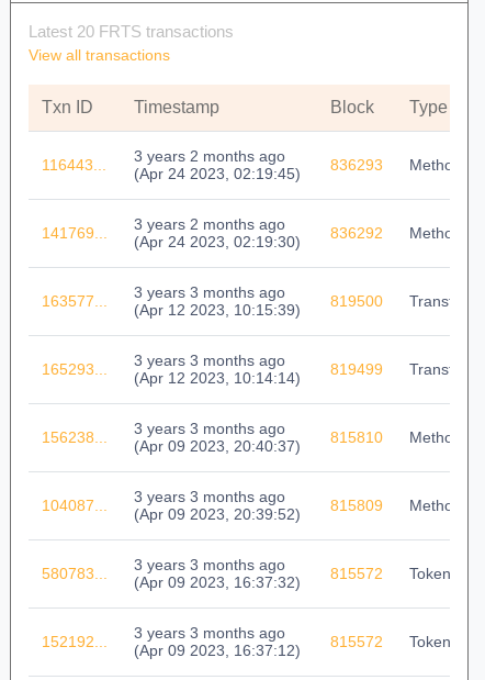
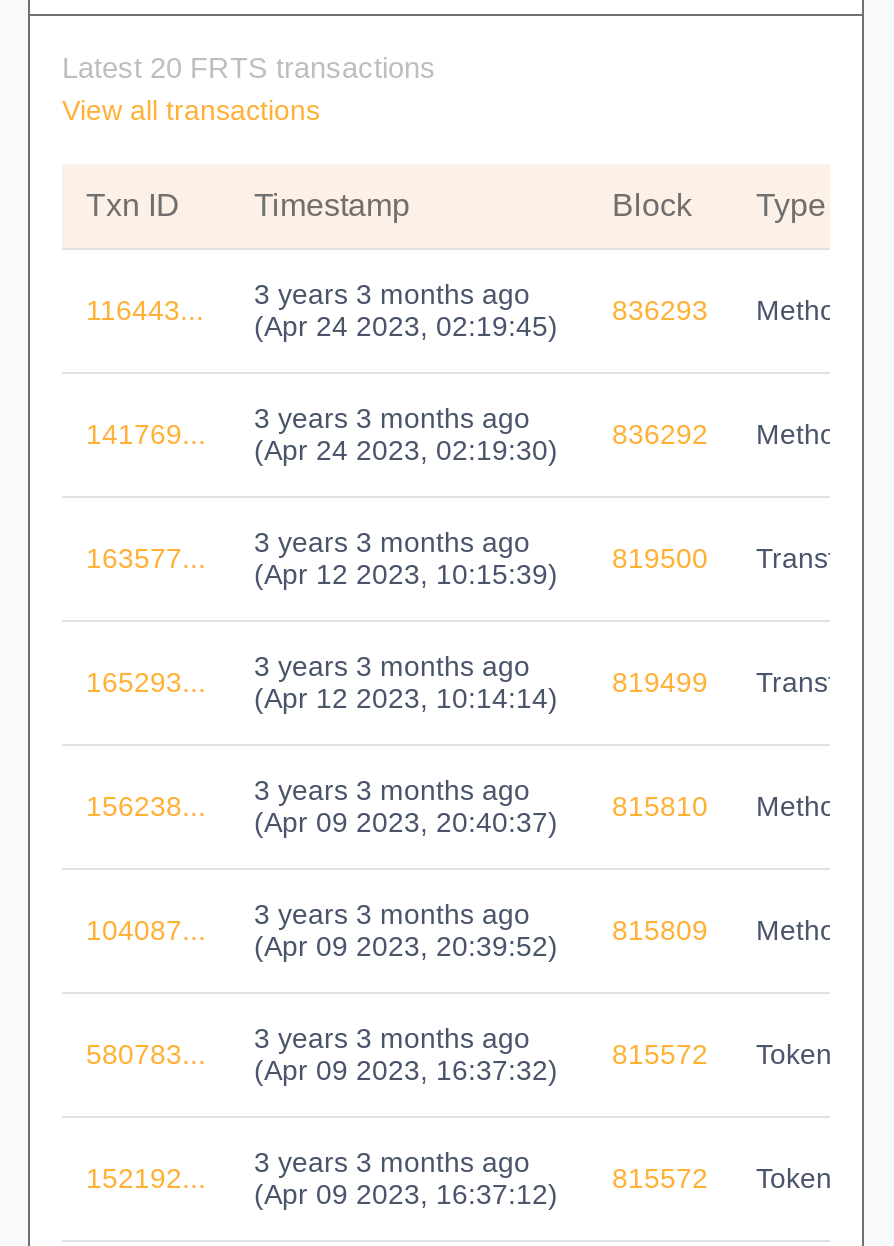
[134,147,285,165] 3 years 2 months ago -> [254,278,530,310] 3 years 3 months ago
[134,215,285,233] 3 years 2 months ago -> [254,402,530,434] 3 years 3 months ago

